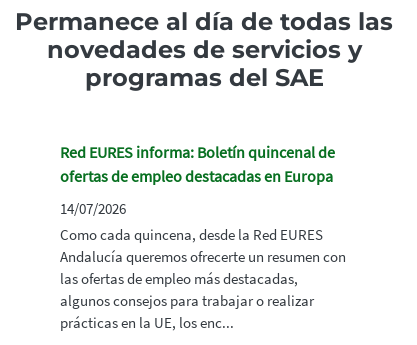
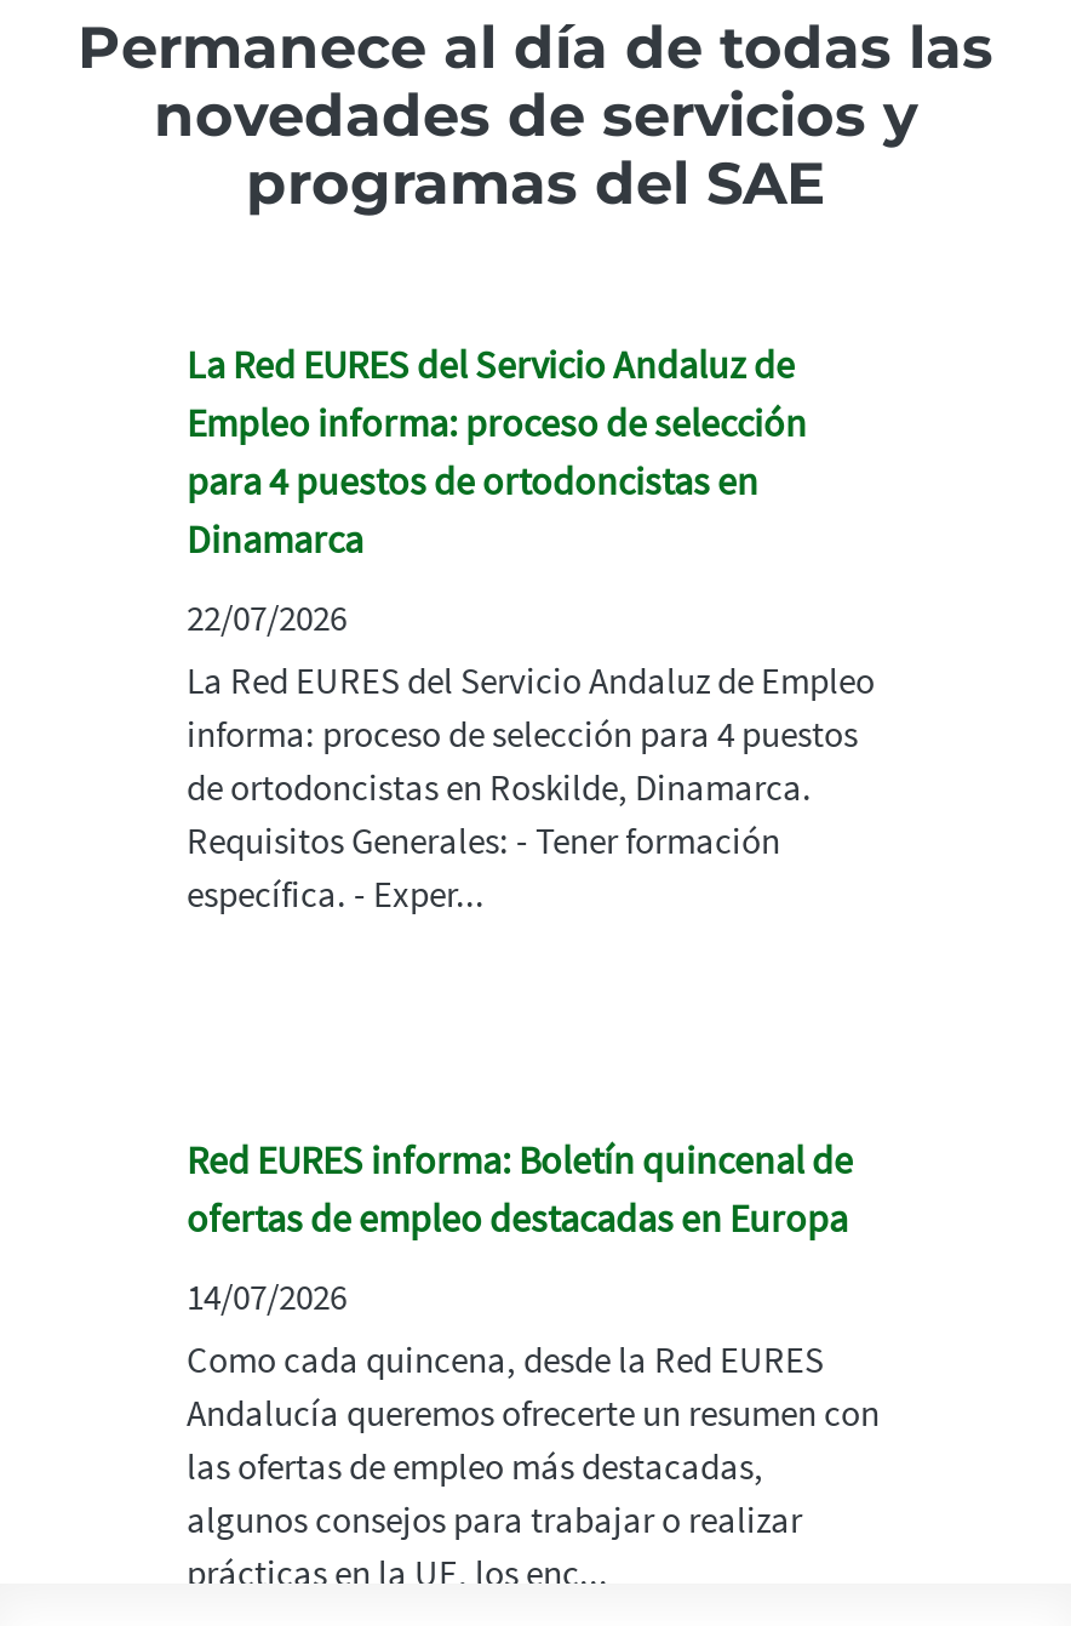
none -> [187,339,875,916] La Red EURES del Servicio Andaluz de | Empleo informa: proceso de selección | para 4 puestos de ortodoncistas en | Dinamarca | 22/07/2026 | La Red EURES del Servicio Andaluz de Empleo | informa: proceso de selección para 4 puestos | de ortodoncistas en Roskilde, Dinamarca. | Requisitos Generales: - Tener formación | específica. - Exper...

